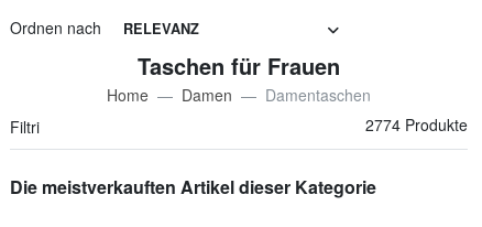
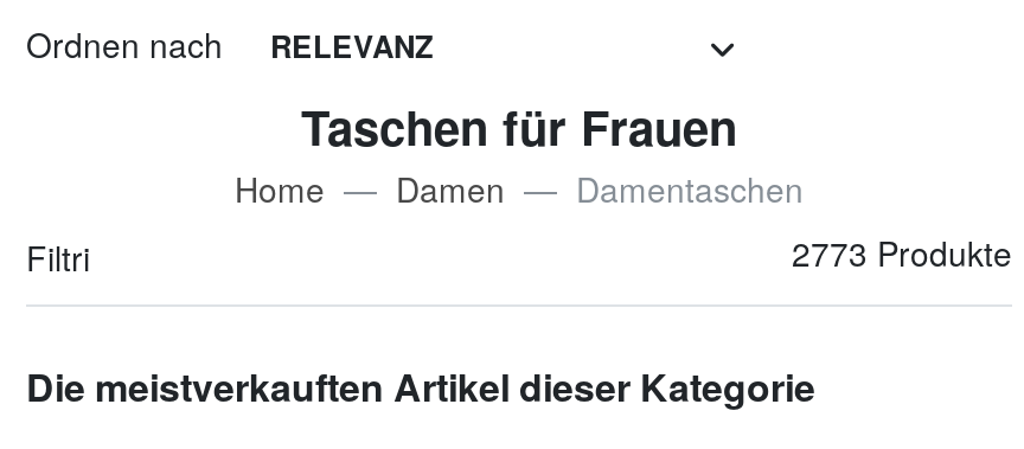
[365,113,468,135] 2774 Produkte -> [792,227,1012,275] 2773 Produkte

